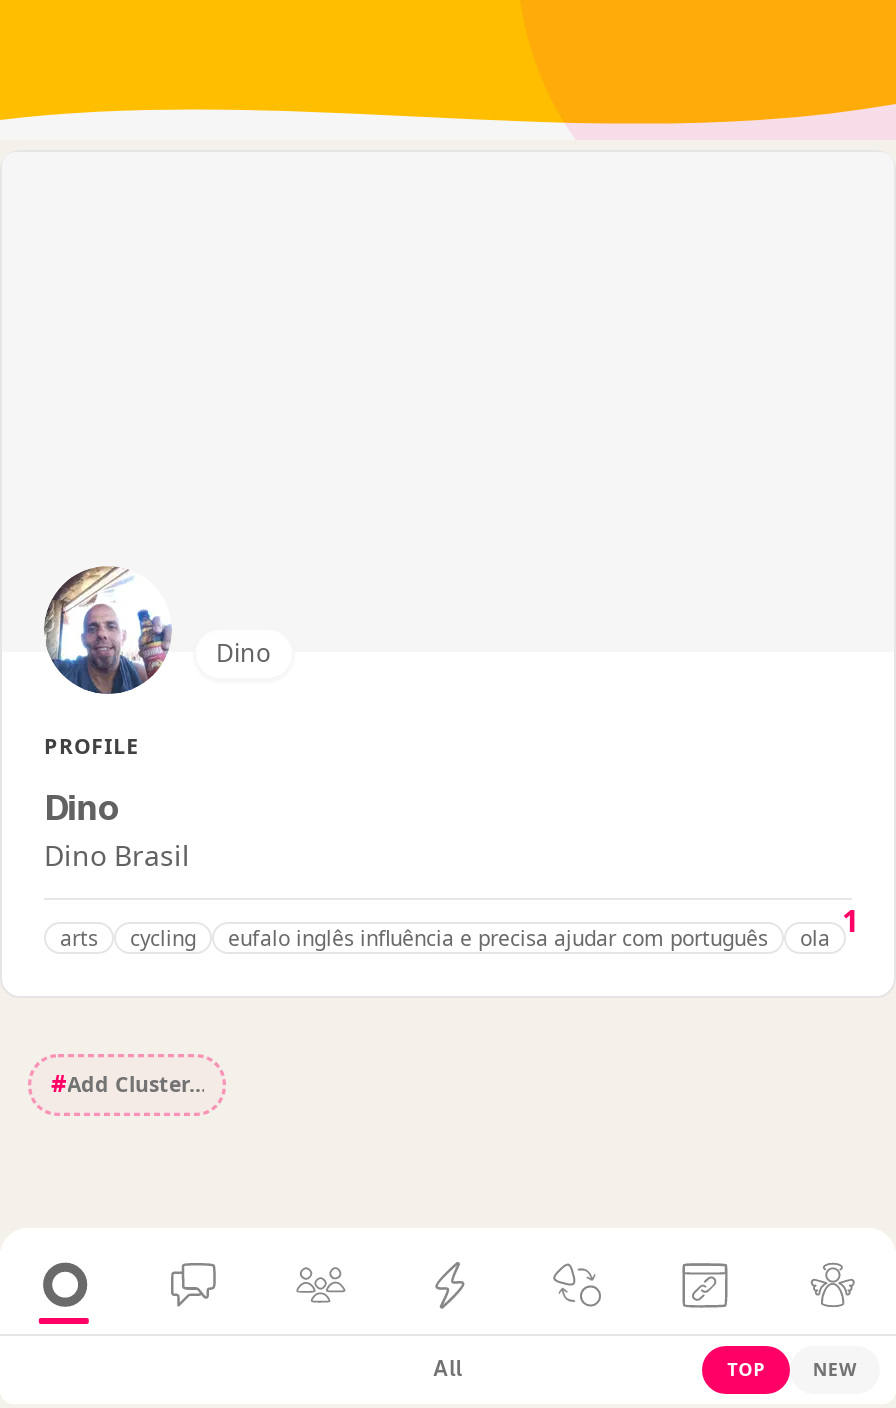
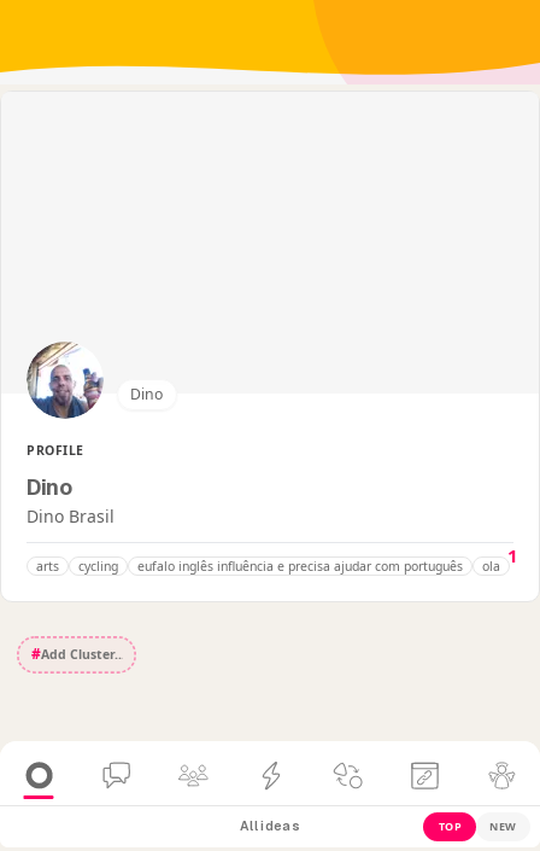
[433,1356,463,1380] All -> [240,819,300,833] All ideas

